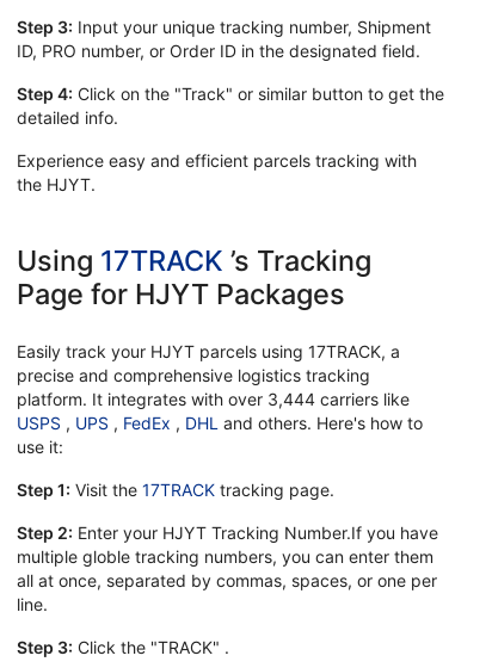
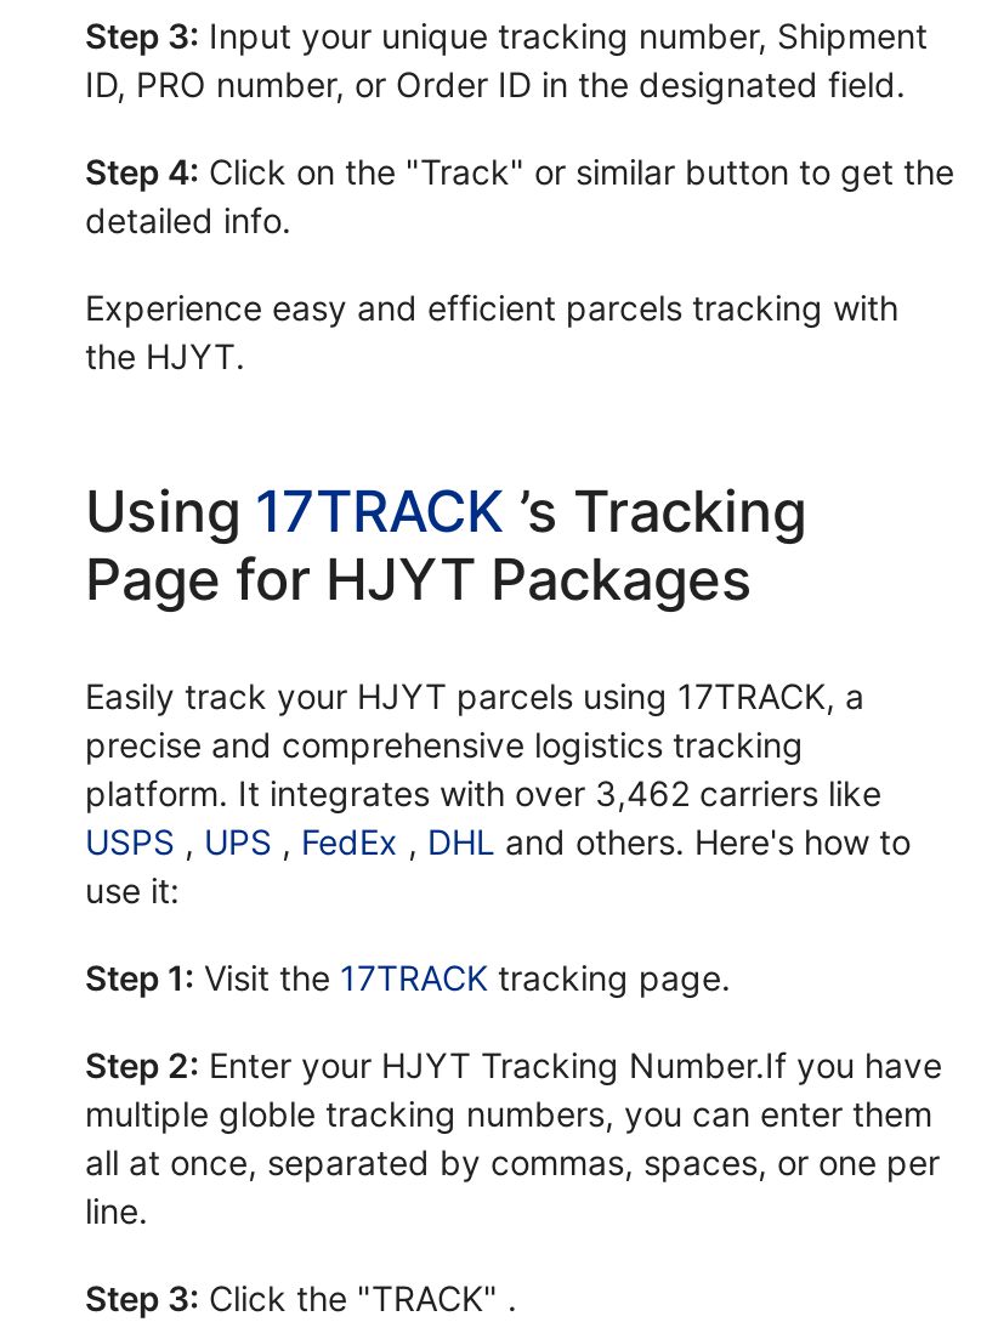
[17,389,410,409] platform. It integrates with over 3,444 carriers like -> [85,772,881,813] platform. It integrates with over 3,462 carriers like

